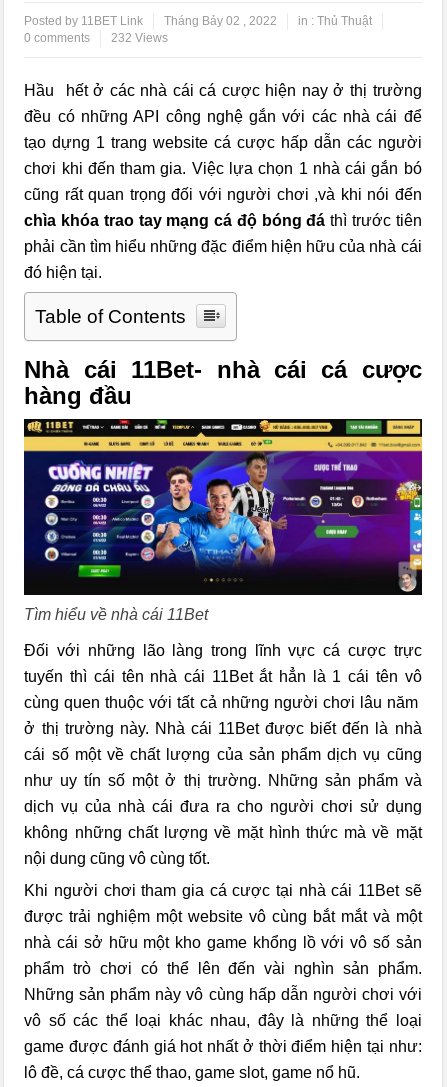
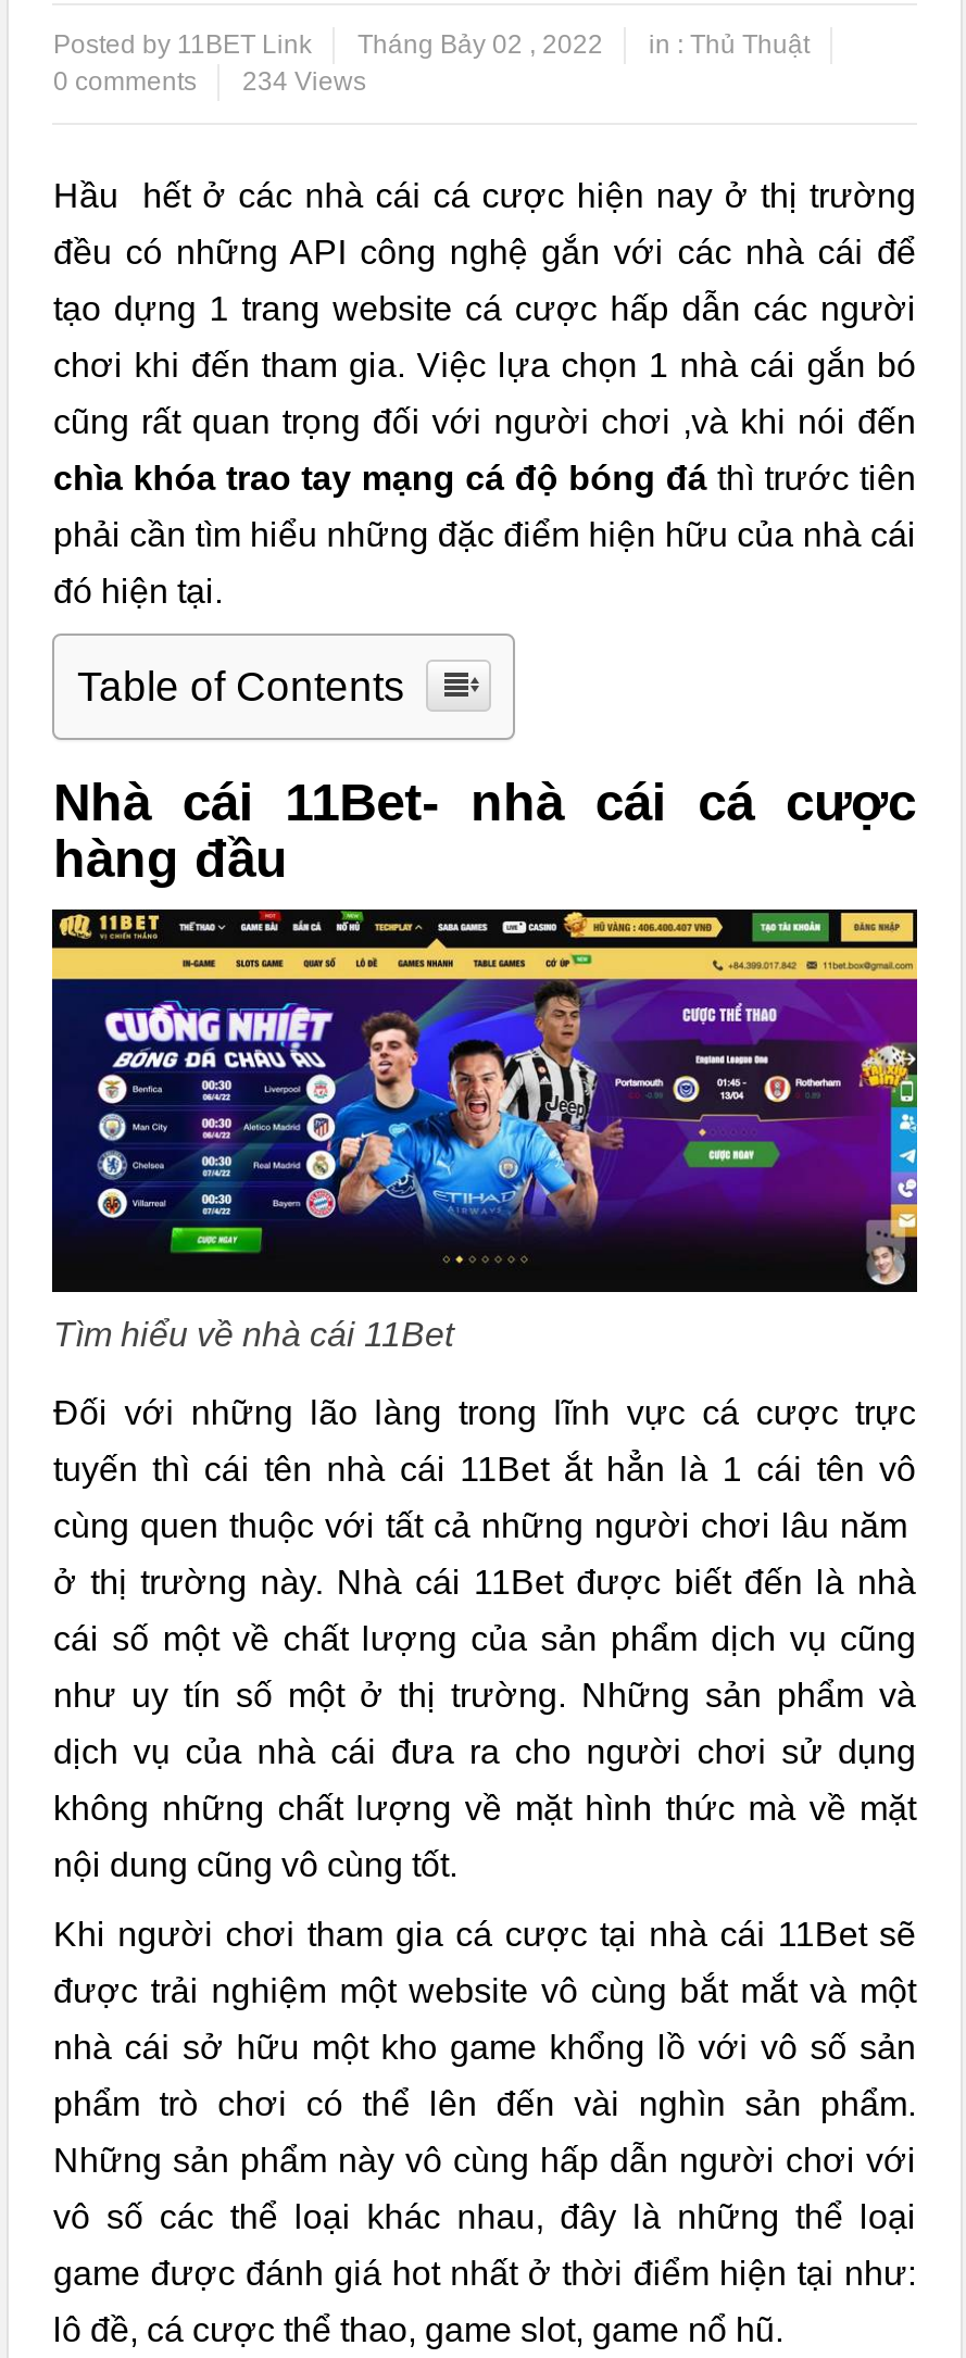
[24,31,168,45] 0 comments 232 Views -> [53,66,366,96] 0 comments 234 Views

